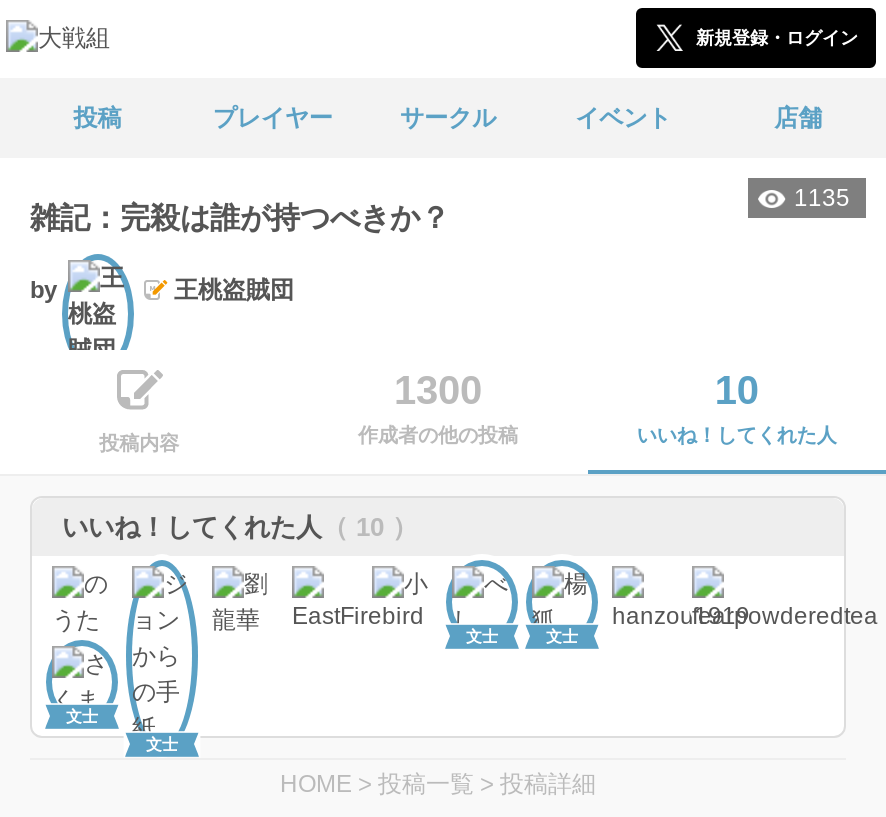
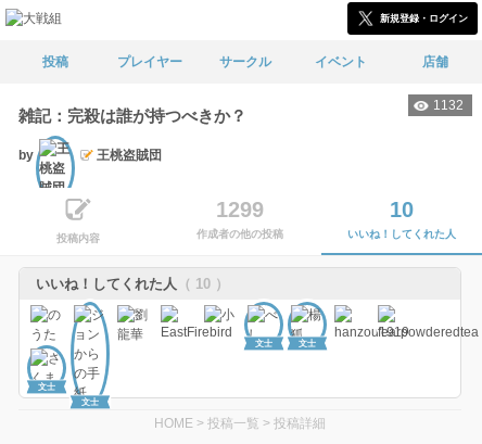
[794,184,850,212] 1135 -> [433,98,464,113] 1132
[394,368,482,412] 1300 -> [216,198,264,221] 1299

